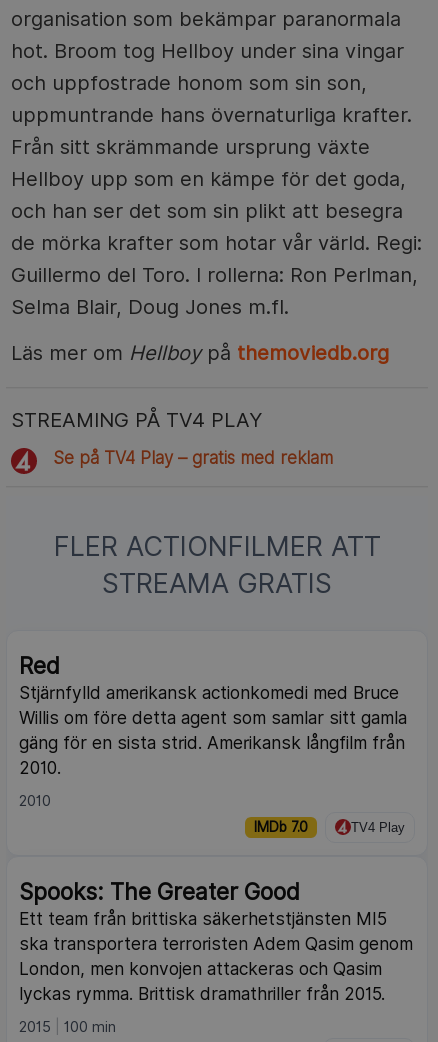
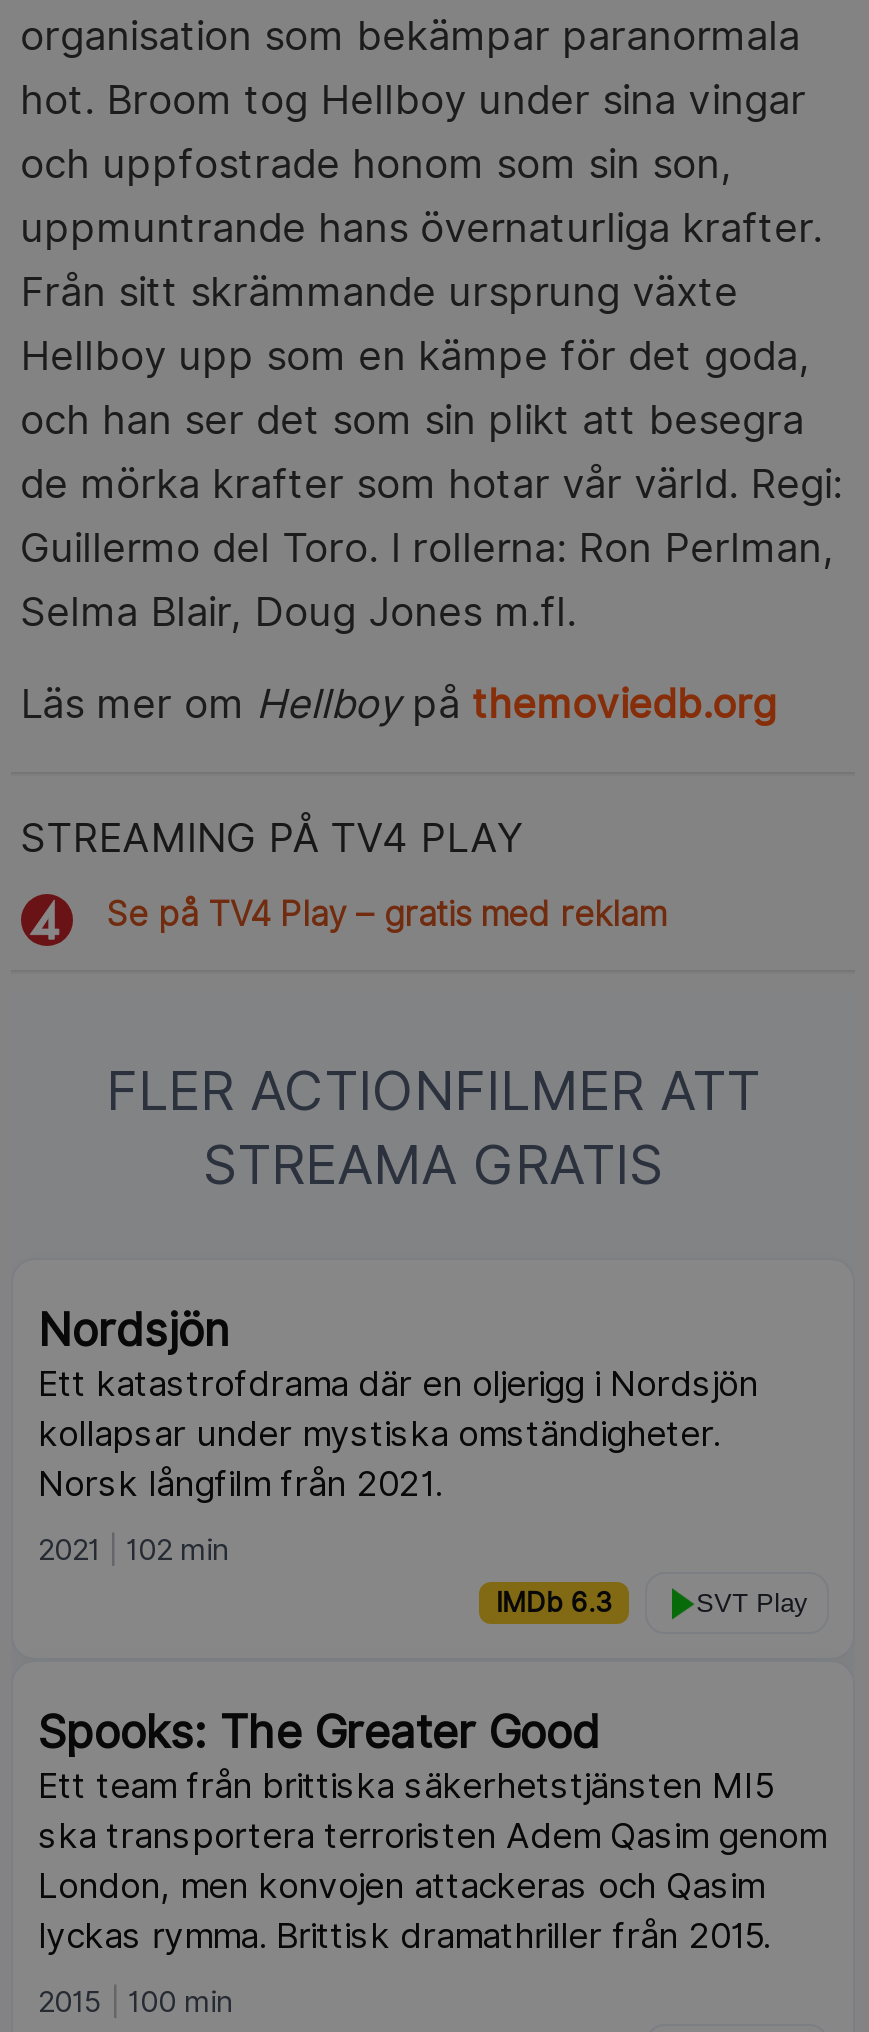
[19,652,407,778] Red | Stjärnfylld amerikansk actionkomedi med Bruce | Willis om före detta agent som samlar sitt gamla | gäng för en sista strid. Amerikansk långfilm från | 2010. -> [38,1302,758,1504] Nordsjön | Ett katastrofdrama där en oljerigg i Nordsjön | kollapsar under mystiska omständigheter. | Norsk långfilm från 2021.
[19,792,51,809] 2010 -> [38,1532,228,1566] 2021 | 102 min
[254,819,405,835] IMDb 7.0 | TV4 Play -> [496,1586,808,1618] IMDb 6.3 | SVT Play

